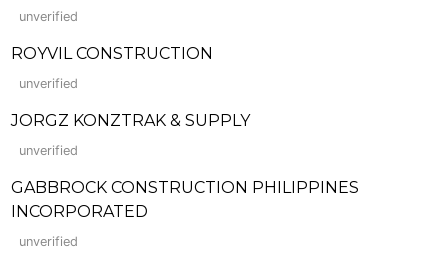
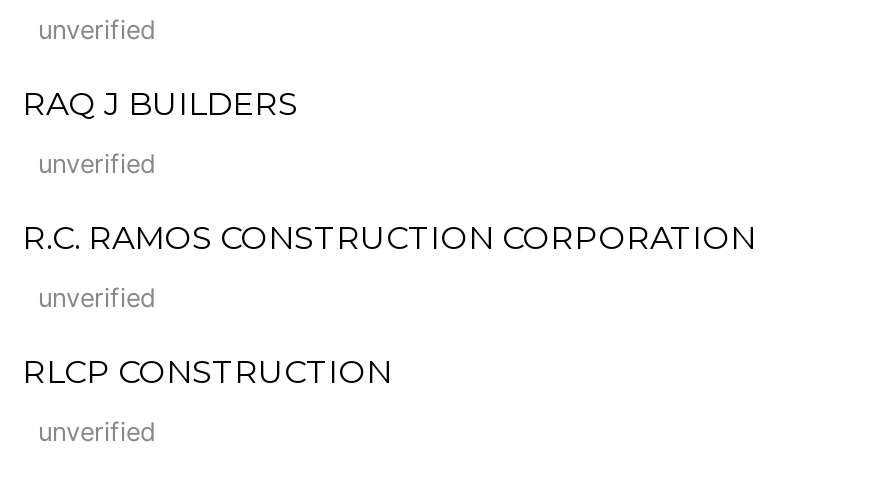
[11,44,213,63] ROYVIL CONSTRUCTION -> [22,85,298,123] RAQ J BUILDERS
[11,111,250,130] JORGZ KONZTRAK & SUPPLY -> [22,219,756,257] R.C. RAMOS CONSTRUCTION CORPORATION
[11,178,359,221] GABBROCK CONSTRUCTION PHILIPPINES | INCORPORATED -> [22,353,392,391] RLCP CONSTRUCTION

